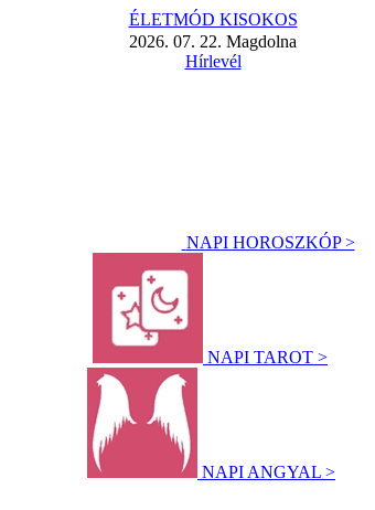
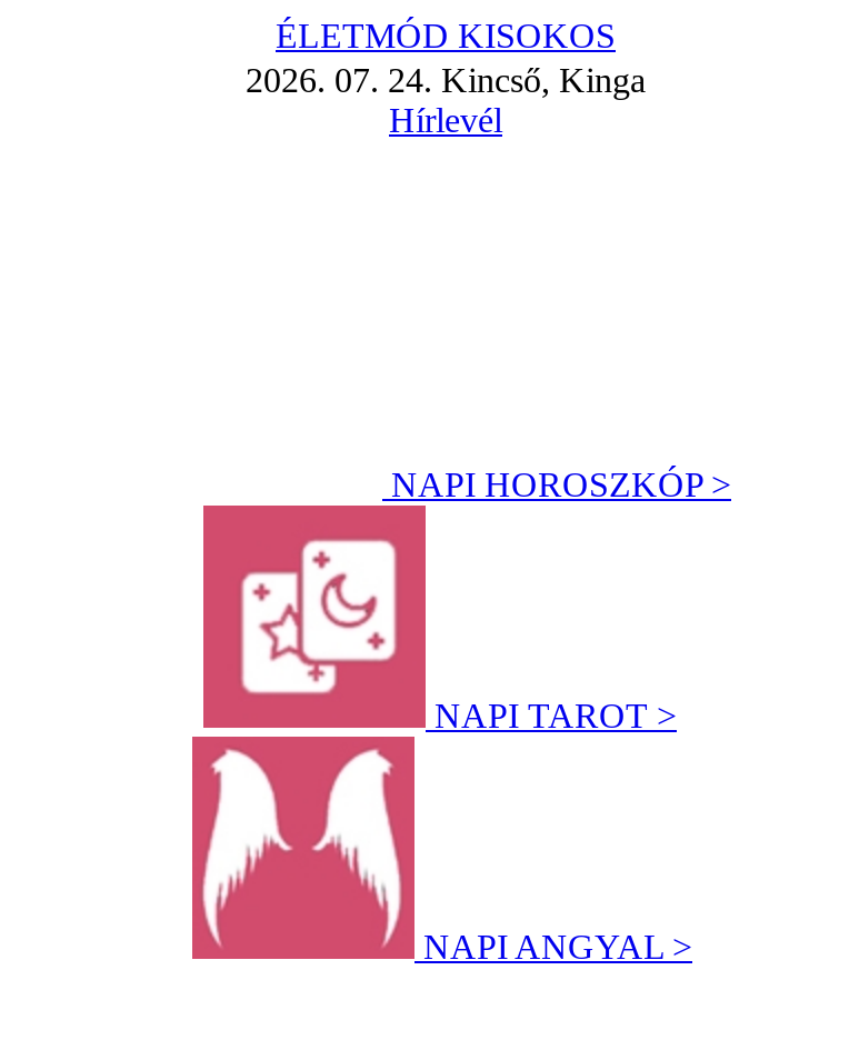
[129,32,297,51] 2026. 07. 22. Magdolna -> [246,61,646,99] 2026. 07. 24. Kincső, Kinga

